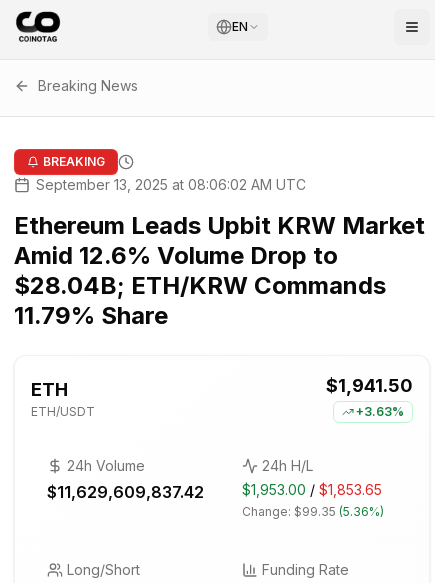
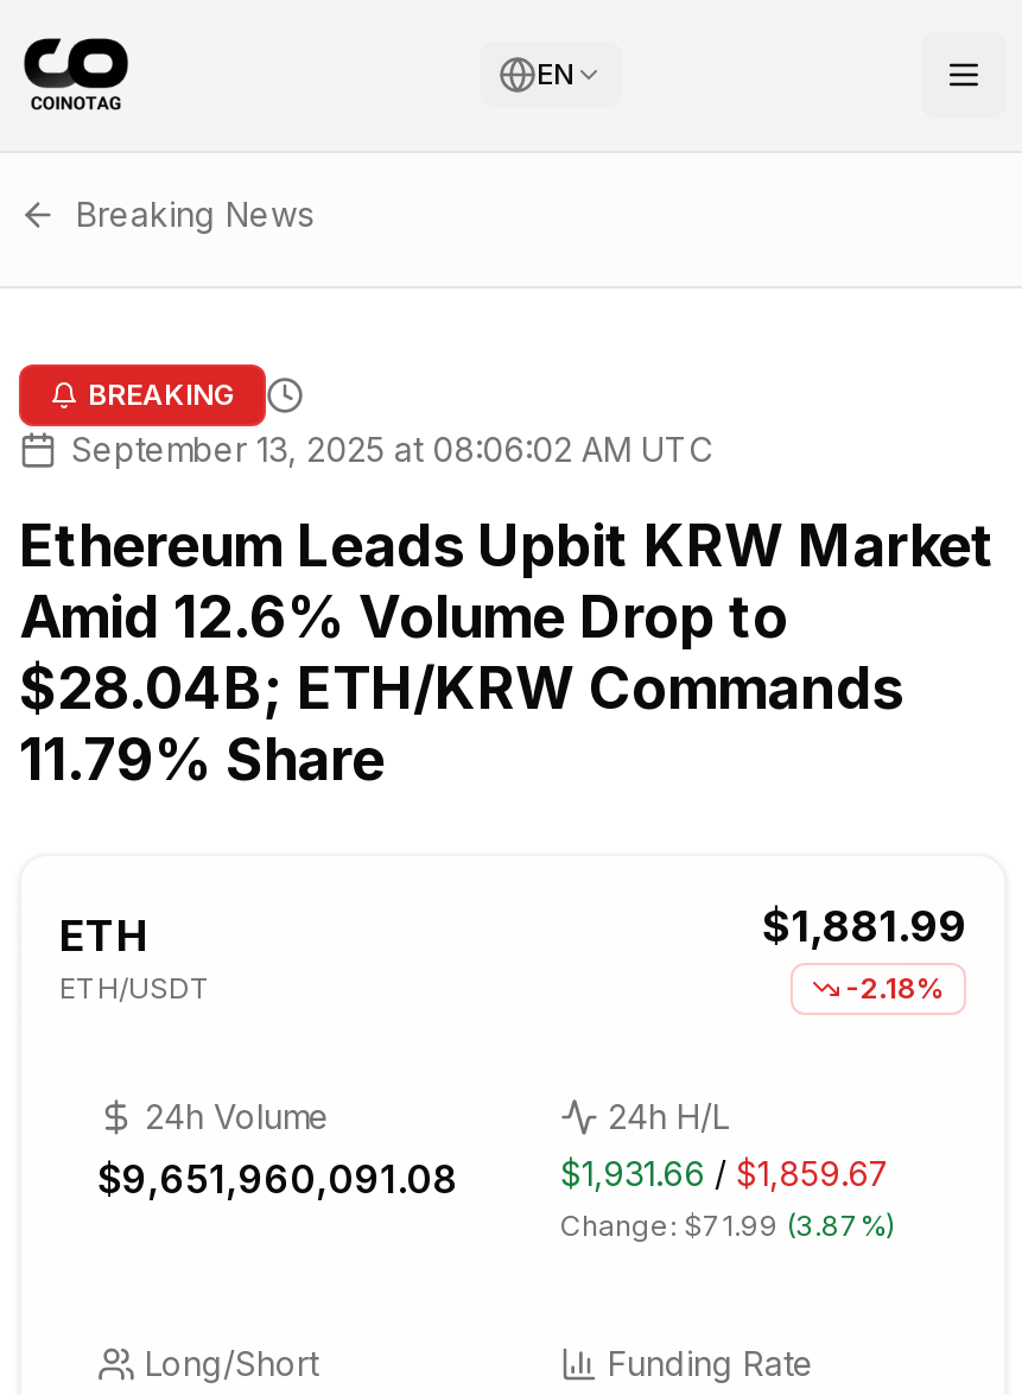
[326,375,413,419] $1,941.50 | +3.63% -> [762,901,966,1006] $1,881.99 | -2.18%
[47,482,204,502] $11,629,609,837.42 -> [97,1155,458,1203] $9,651,960,091.08
[242,481,382,498] $1,953.00 / $1,853.65 -> [560,1153,890,1193] $1,931.66 / $1,859.67
[242,504,384,519] Change: $99.35 (5.36%) -> [560,1207,895,1243] Change: $71.99 (3.87%)

